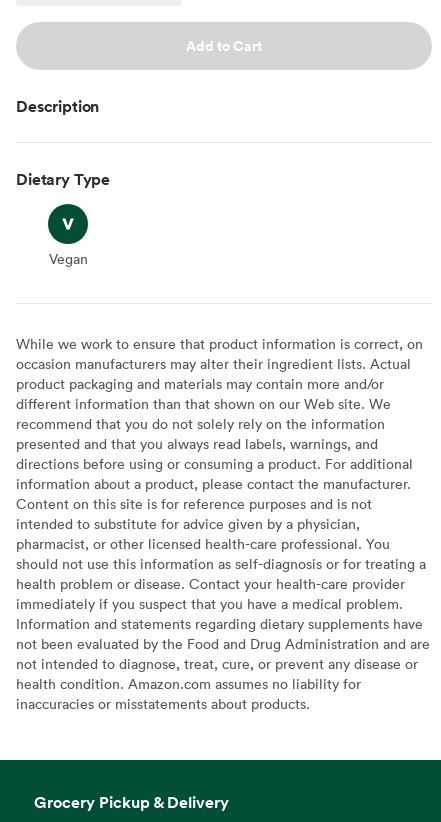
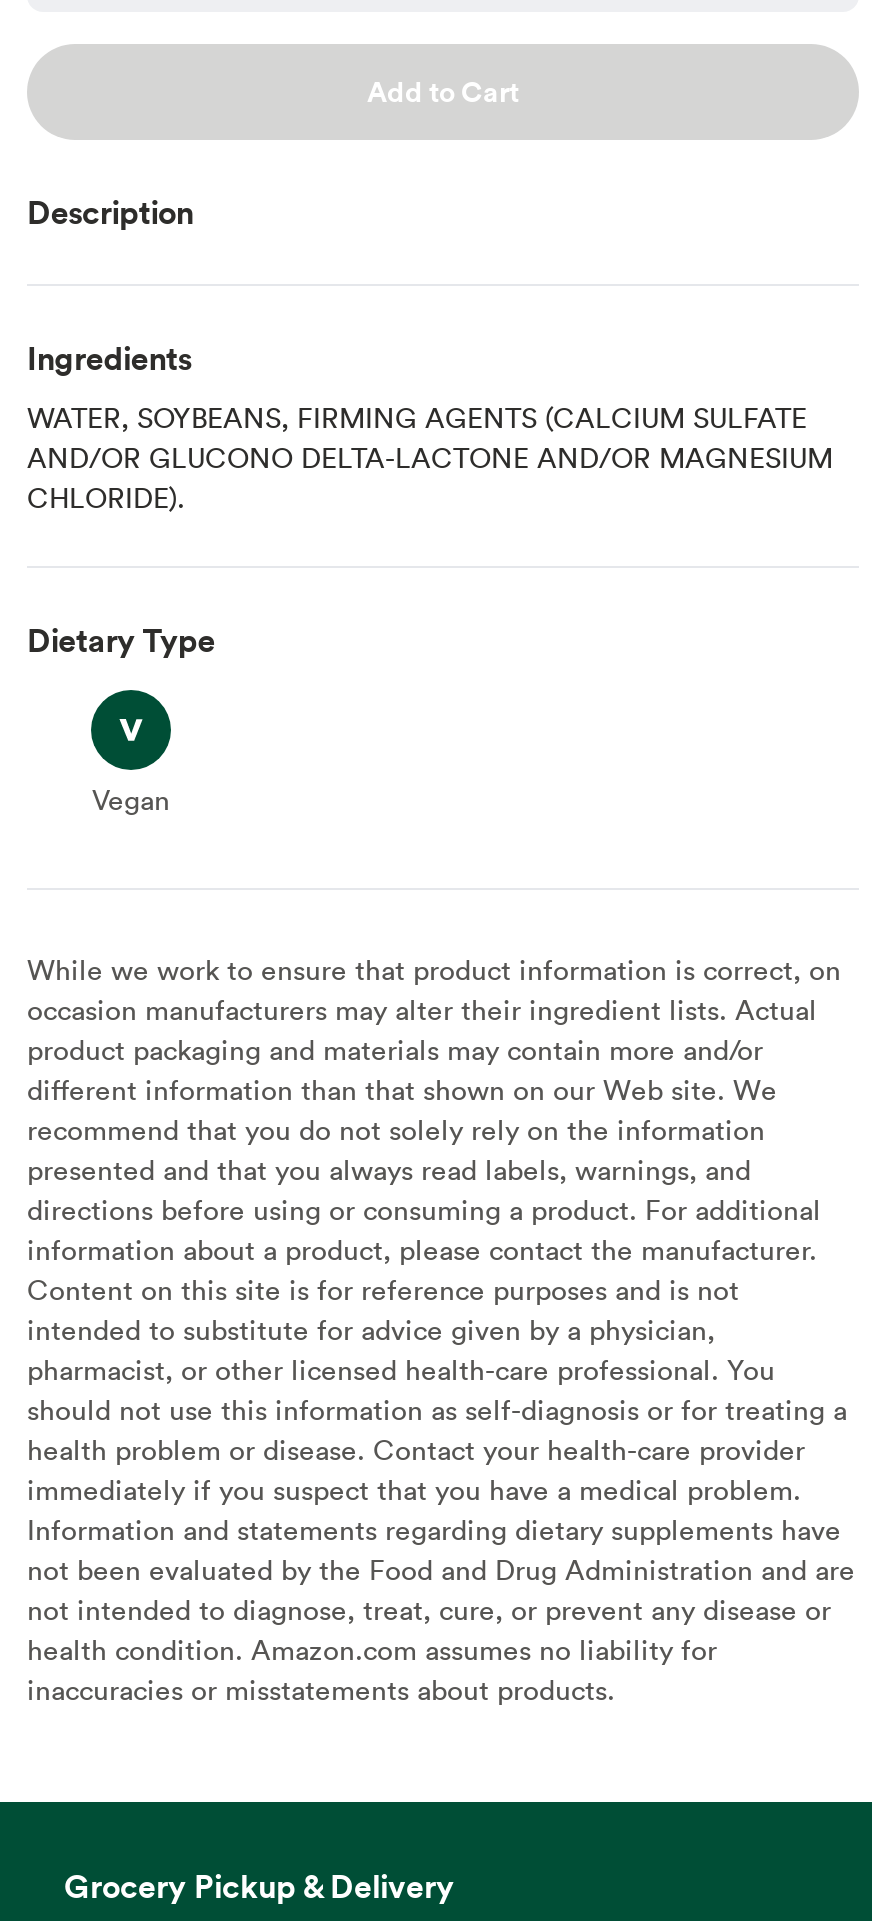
none -> [27,336,833,516] Ingredients | WATER, SOYBEANS, FIRMING AGENTS (CALCIUM SULFATE | AND/OR GLUCONO DELTA-LACTONE AND/OR MAGNESIUM | CHLORIDE).

